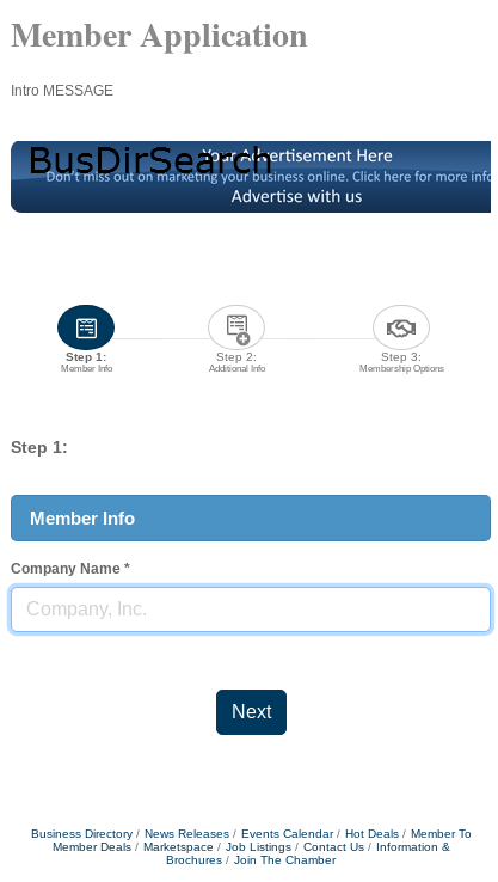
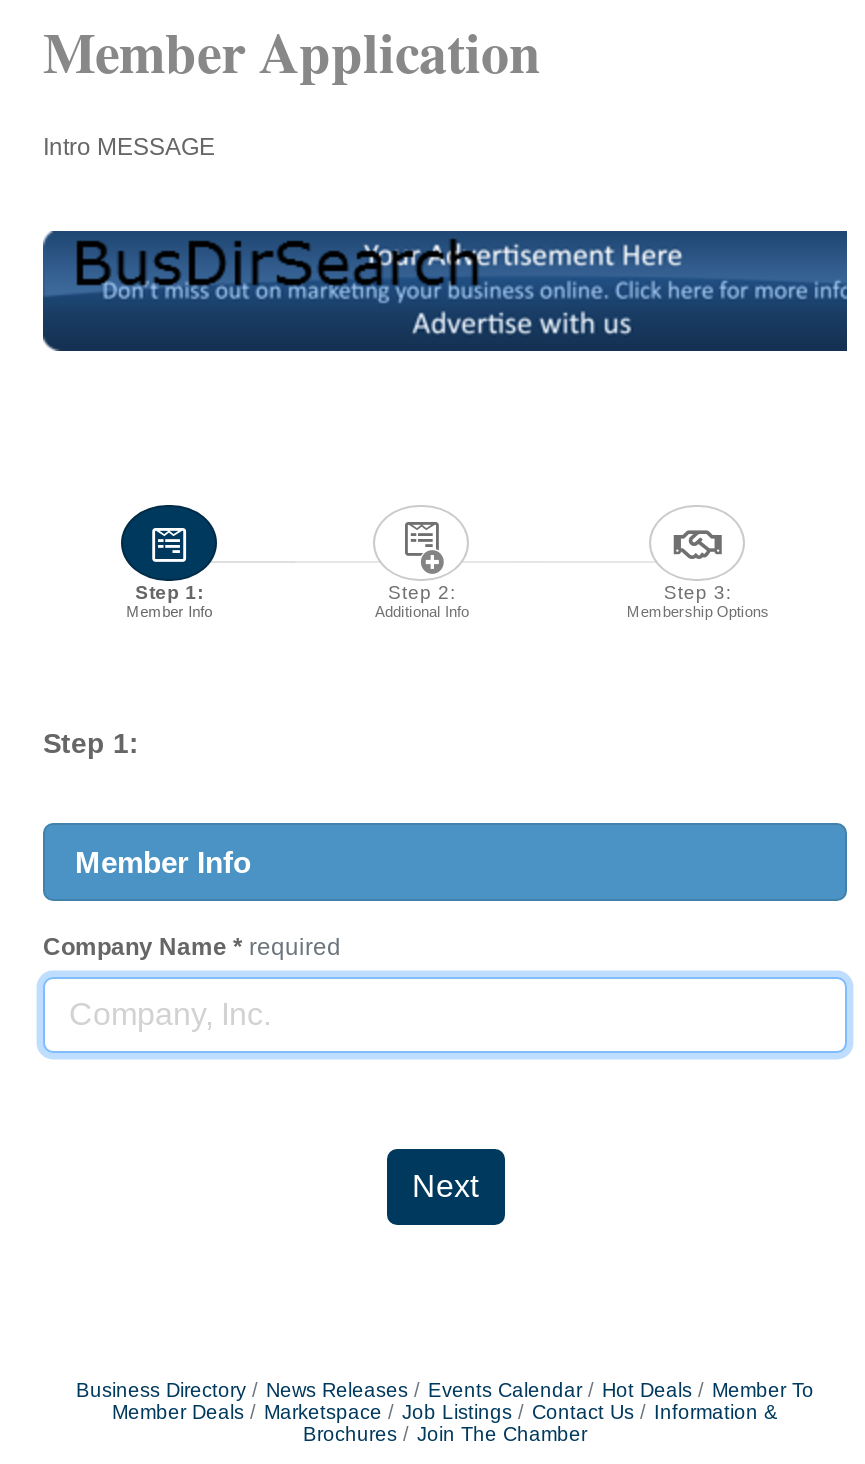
[11,561,130,578] Company Name * -> [43,934,341,962] Company Name * required

